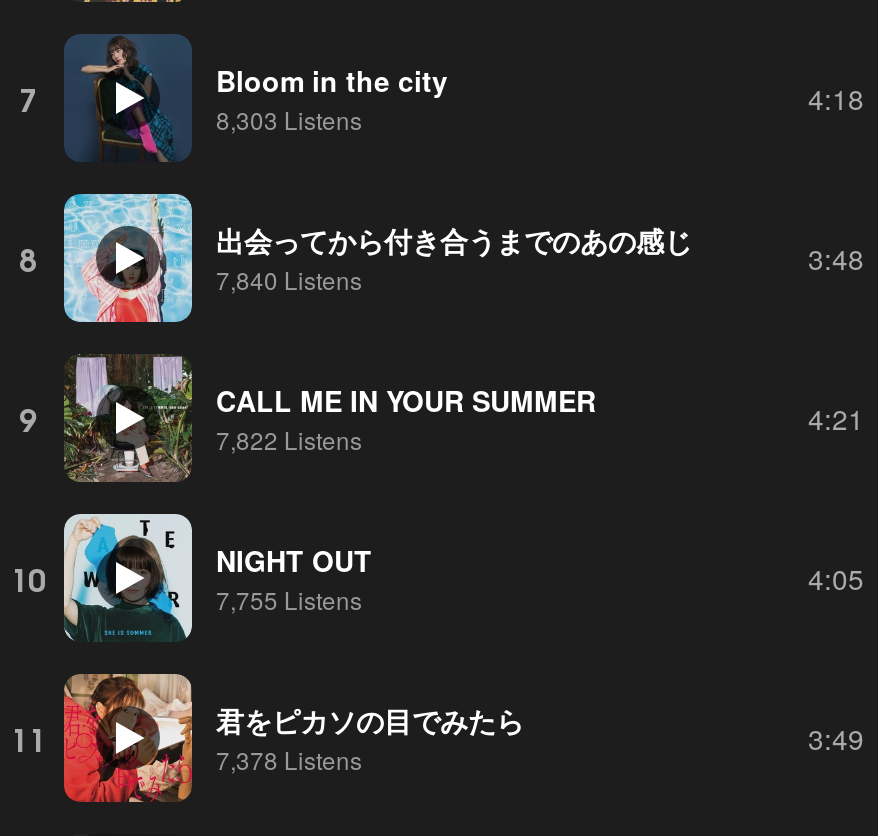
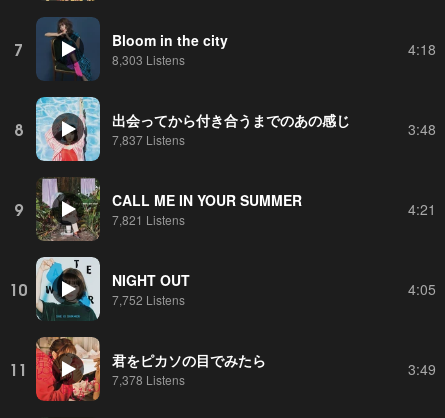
[216,261,362,295] 7,840 Listens -> [112,130,185,147] 7,837 Listens
[216,421,362,455] 7,822 Listens -> [112,210,185,227] 7,821 Listens
[216,581,362,615] 7,755 Listens -> [112,290,185,307] 7,752 Listens

